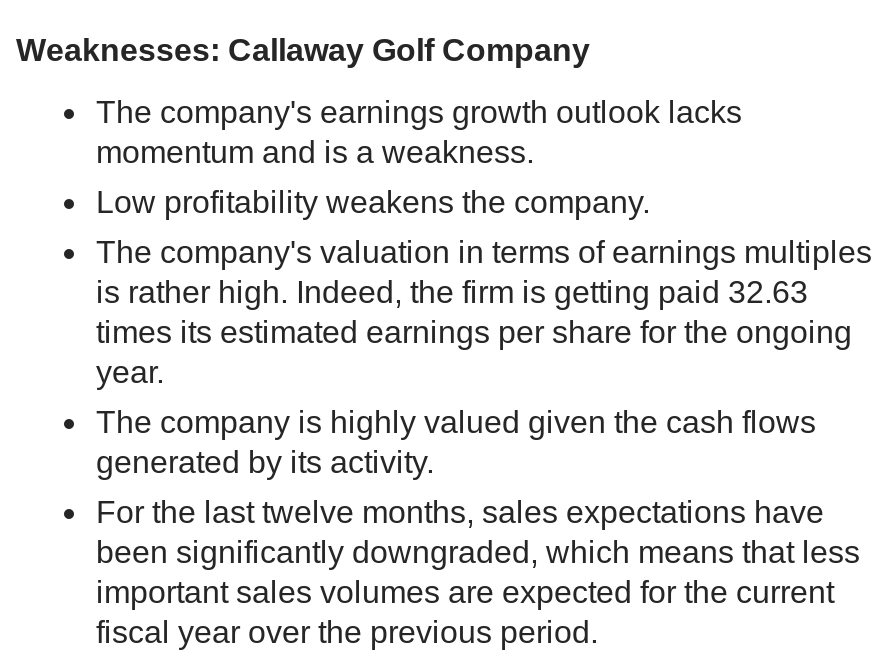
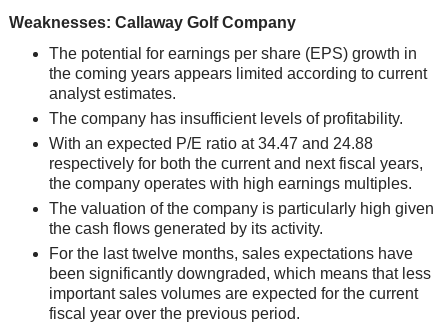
[96,95,742,169] The company's earnings growth outlook lacks | momentum and is a weakness. -> [49,45,427,102] The potential for earnings per share (EPS) growth in | the coming years appears limited according to current | analyst estimates.
[96,185,650,219] Low profitability weakens the company. -> [49,110,403,127] The company has insufficient levels of profitability.
[96,235,872,389] The company's valuation in terms of earnings multiples | is rather high. Indeed, the firm is getting paid 32.63 | times its estimated earnings per share for the ongoing | year. -> [49,135,423,192] With an expected P/E ratio at 34.47 and 24.88 | respectively for both the current and next fiscal years, | the company operates with high earnings multiples.
[96,405,816,479] The company is highly valued given the cash flows | generated by its activity. -> [49,200,434,237] The valuation of the company is particularly high given | the cash flows generated by its activity.

